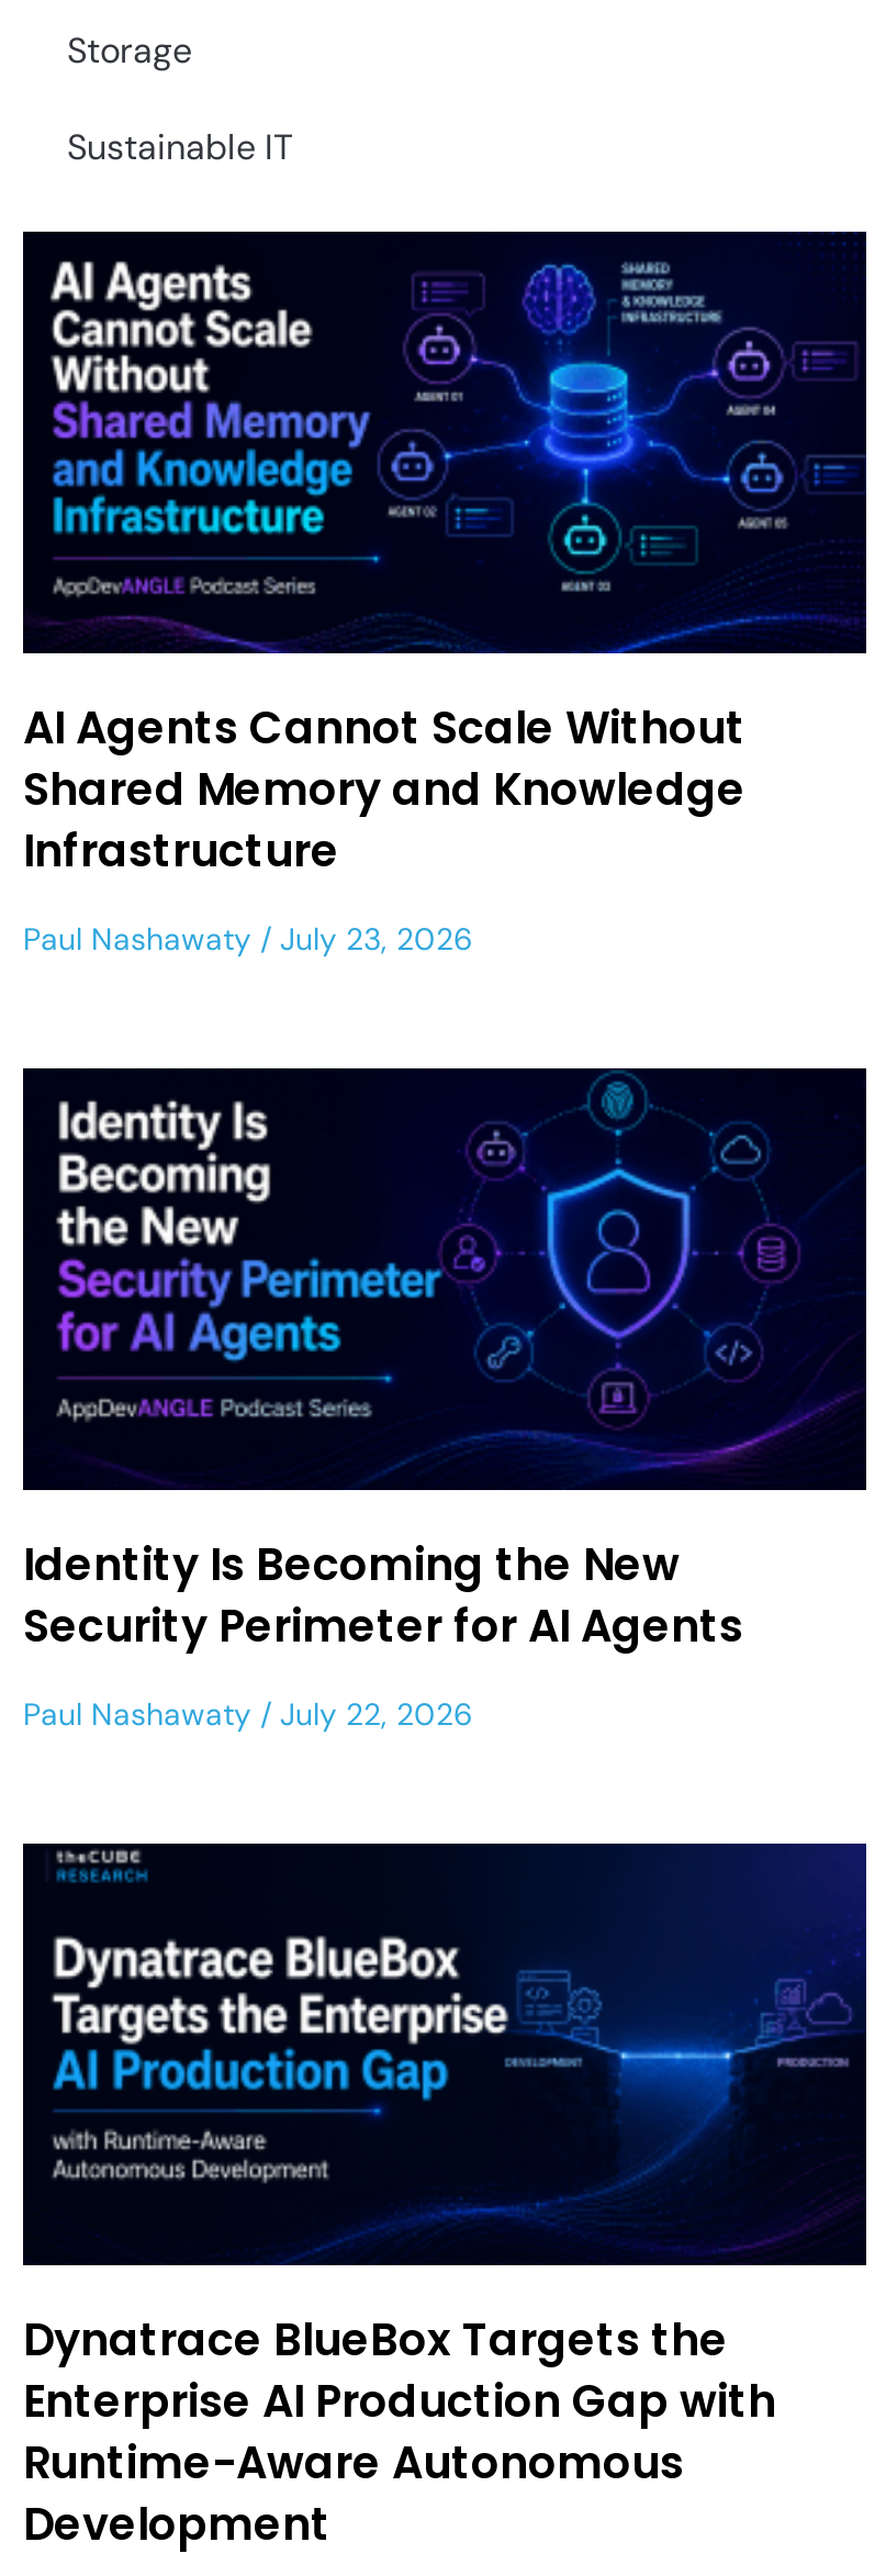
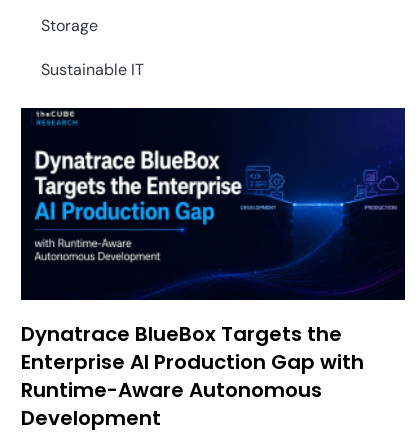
[23,232,866,959] [image] | AI Agents Cannot Scale Without | Shared Memory and Knowledge | Infrastructure | Paul Nashawaty July 23, 2026 -> none
[21,1066,868,1734] [image] | Identity Is Becoming the New | Security Perimeter for AI Agents | Paul Nashawaty July 22, 2026 -> none

